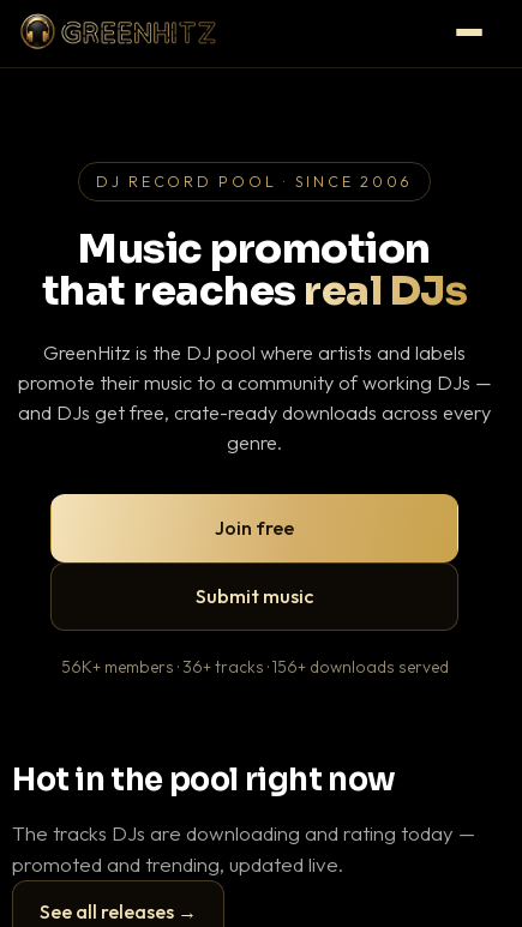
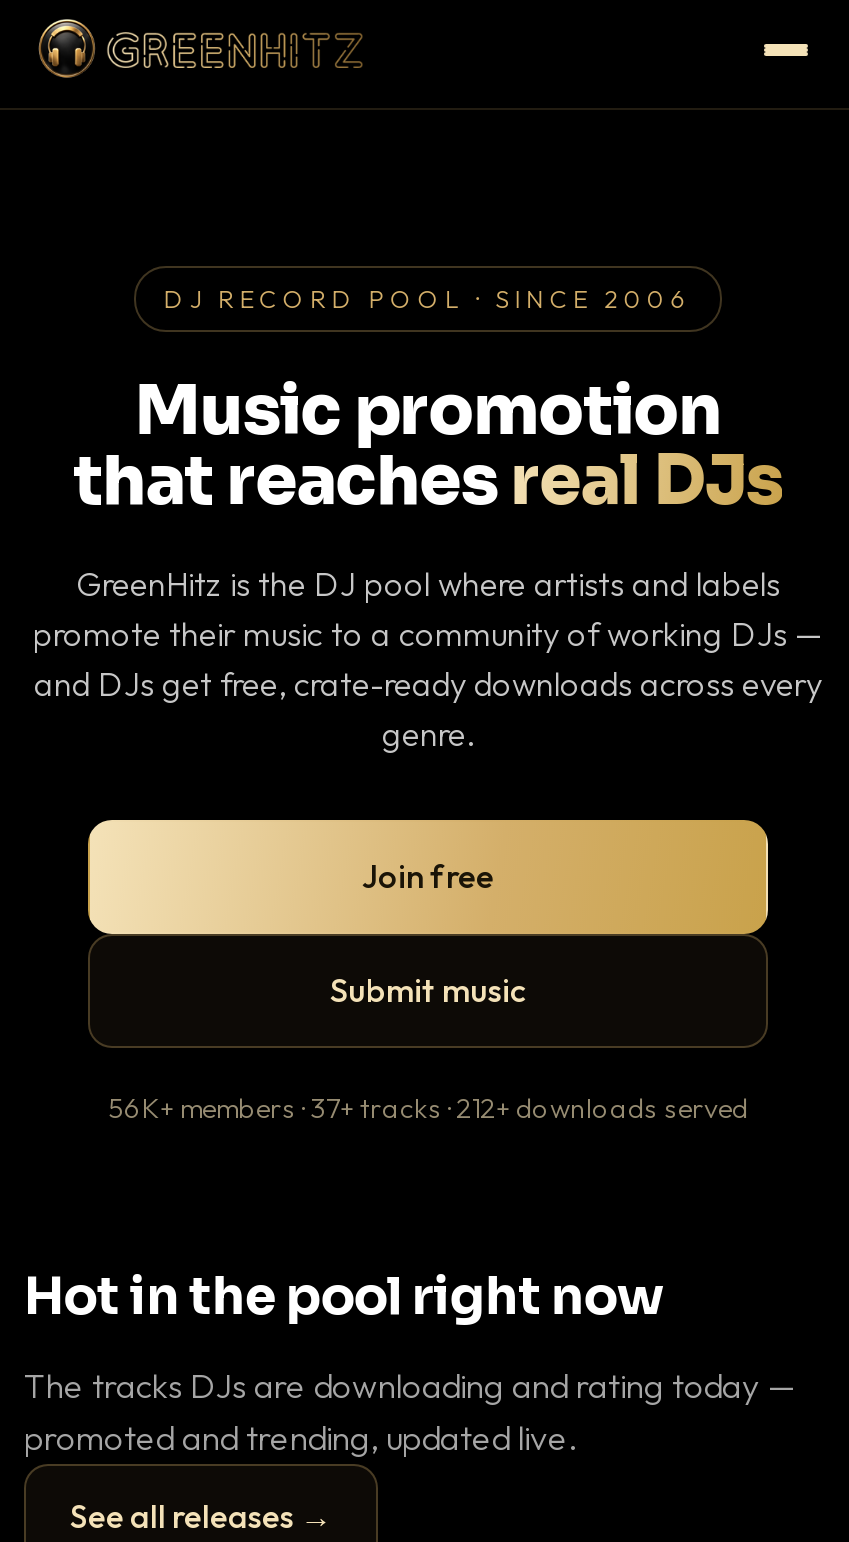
[61,656,448,678] 56K+ members · 36+ tracks · 156+ downloads served -> [108,1090,748,1126] 56K+ members · 37+ tracks · 212+ downloads served

